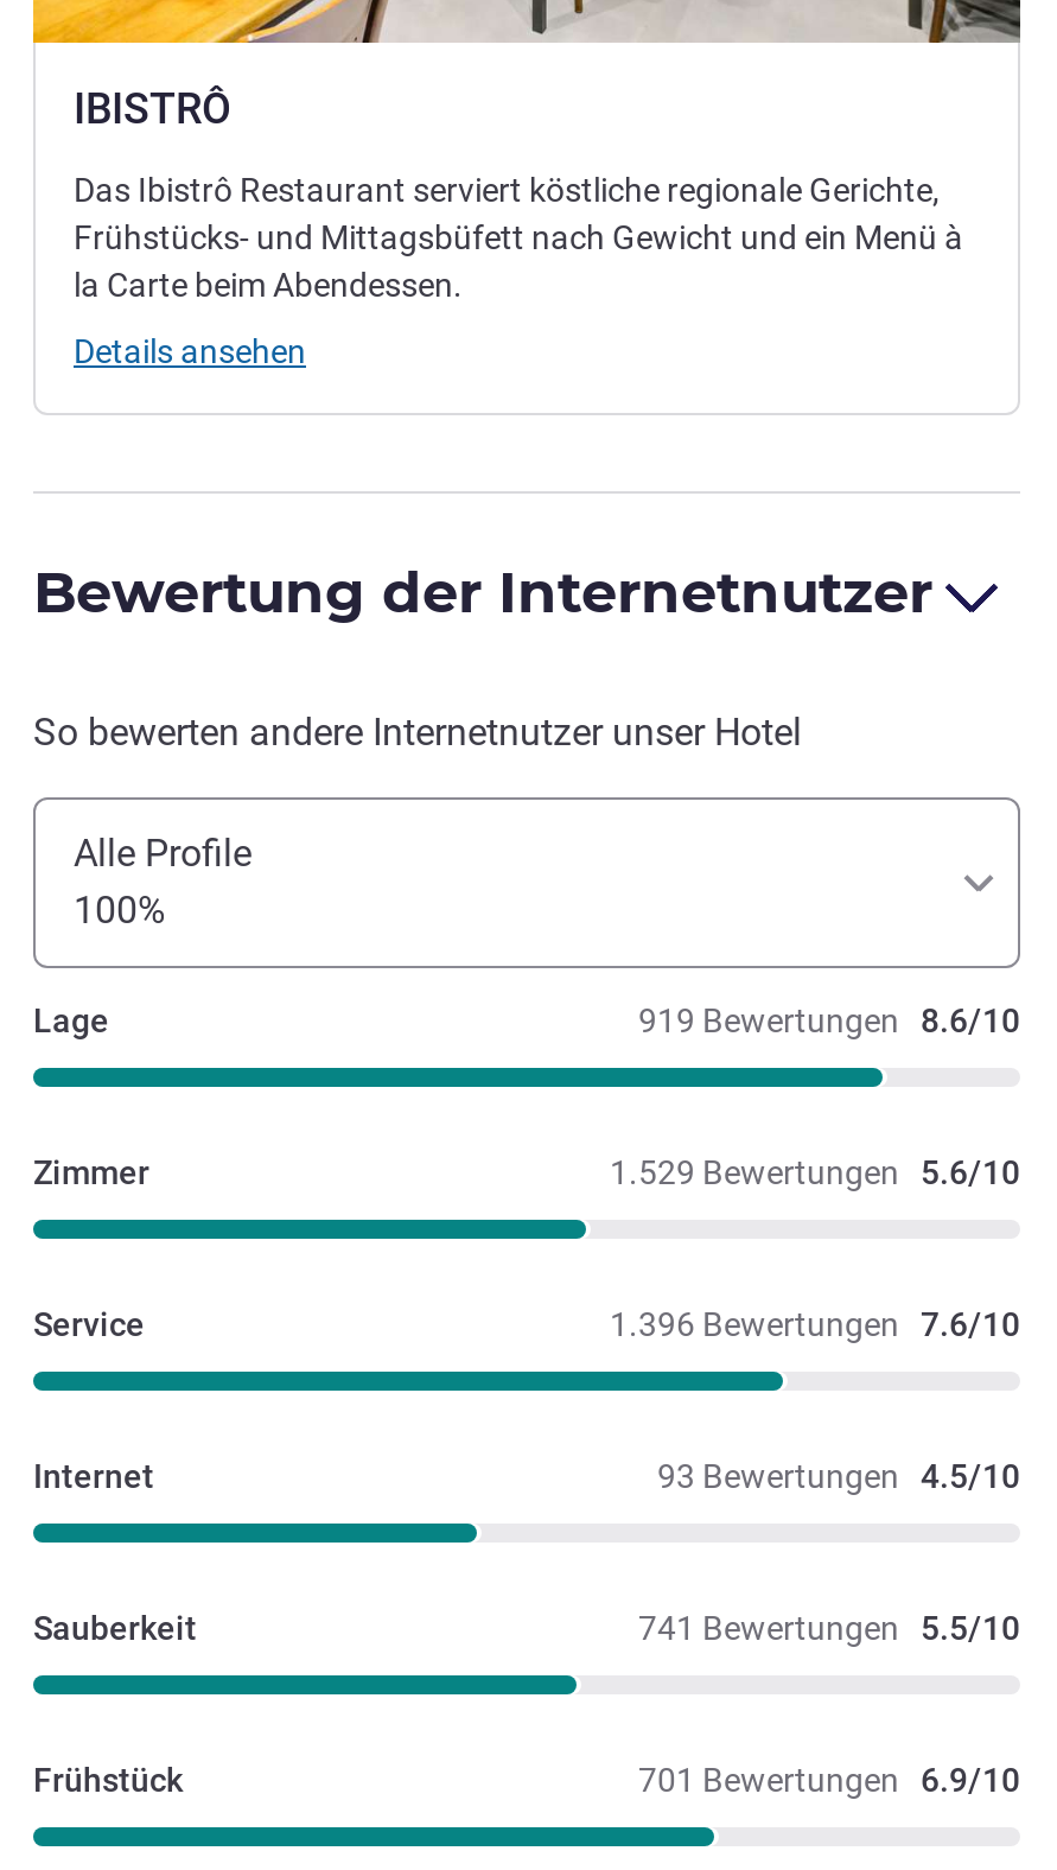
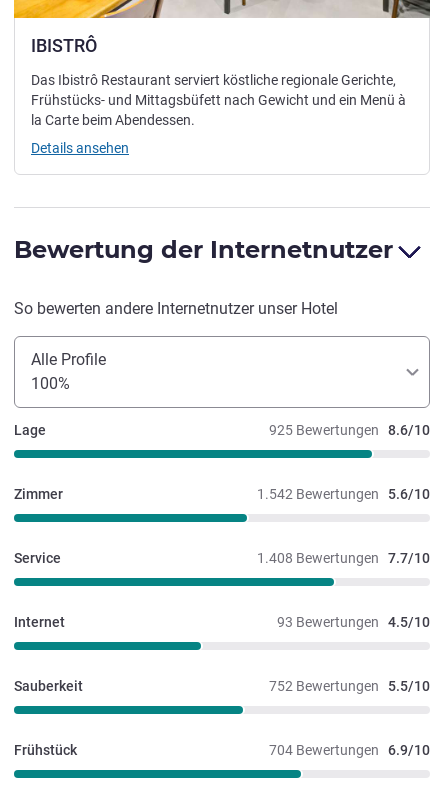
[638,1002,1020,1040] 919 Bewertungen 8.6/10 -> [269,422,430,438] 925 Bewertungen 8.6/10
[610,1154,1020,1192] 1.529 Bewertungen 5.6/10 -> [257,486,430,502] 1.542 Bewertungen 5.6/10
[610,1305,1020,1343] 1.396 Bewertungen 7.6/10 -> [257,550,430,566] 1.408 Bewertungen 7.7/10
[638,1609,1020,1647] 741 Bewertungen 5.5/10 -> [269,678,430,694] 752 Bewertungen 5.5/10
[638,1761,1020,1799] 701 Bewertungen 6.9/10 -> [269,742,430,758] 704 Bewertungen 6.9/10

